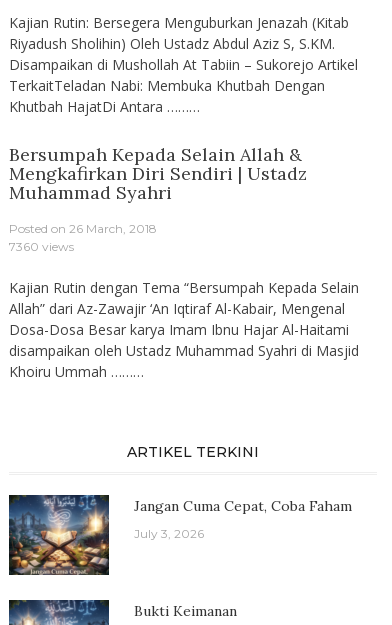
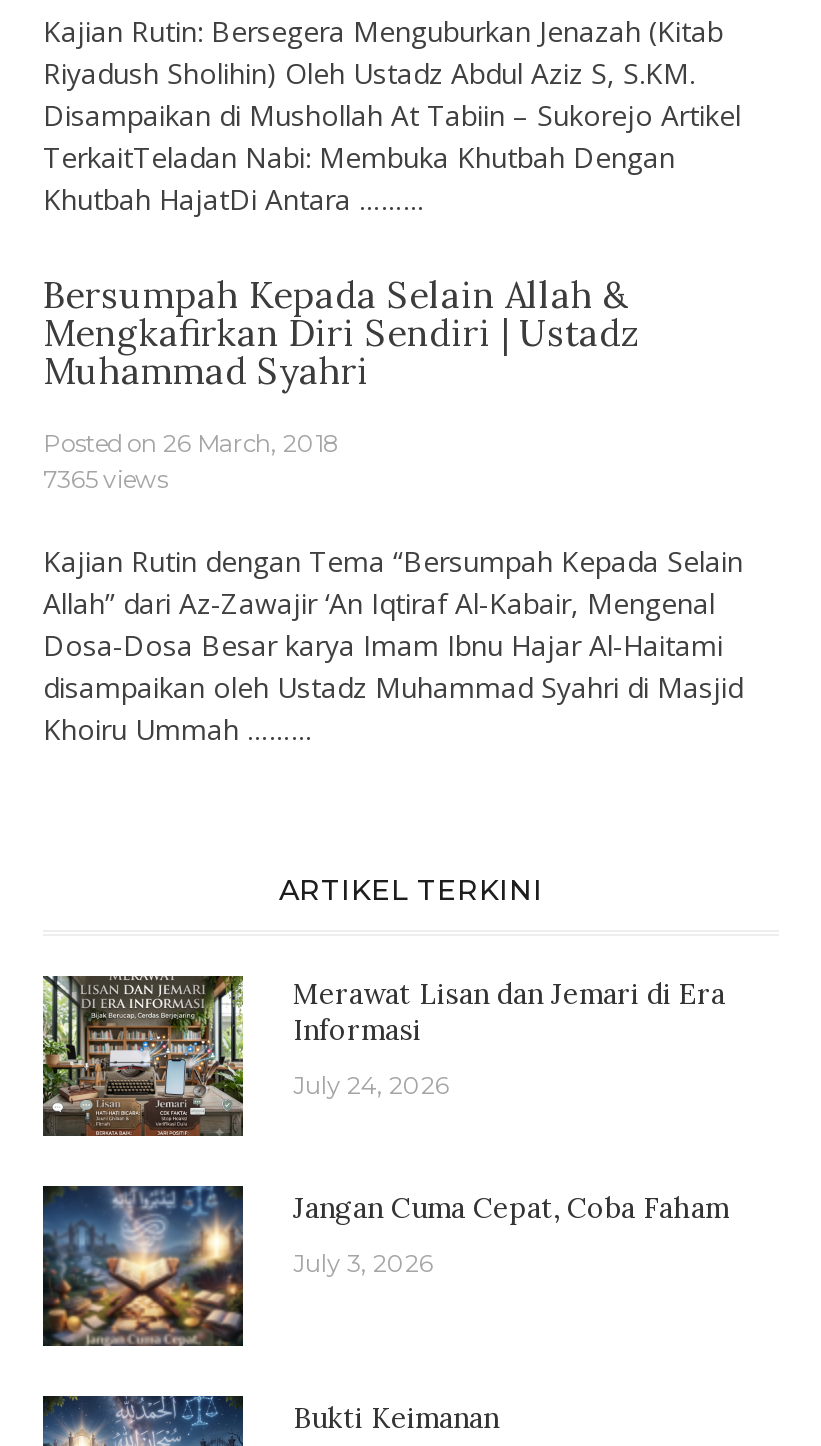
[9,239,74,254] 7360 views -> [43,464,167,494] 7365 views
none -> [41,974,725,1136] [image] | Merawat Lisan dan Jemari di Era | Informasi | July 24, 2026

